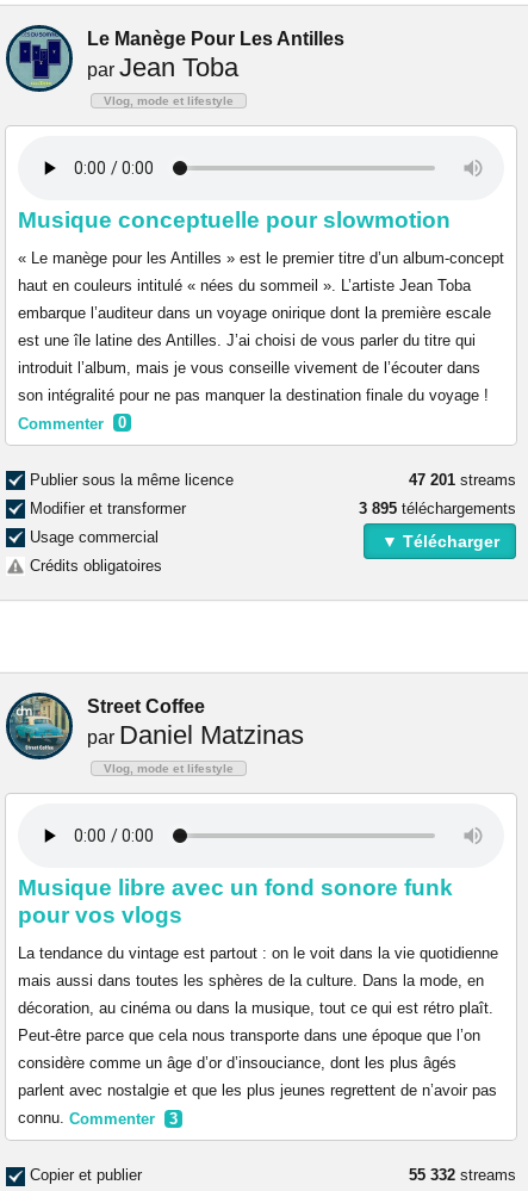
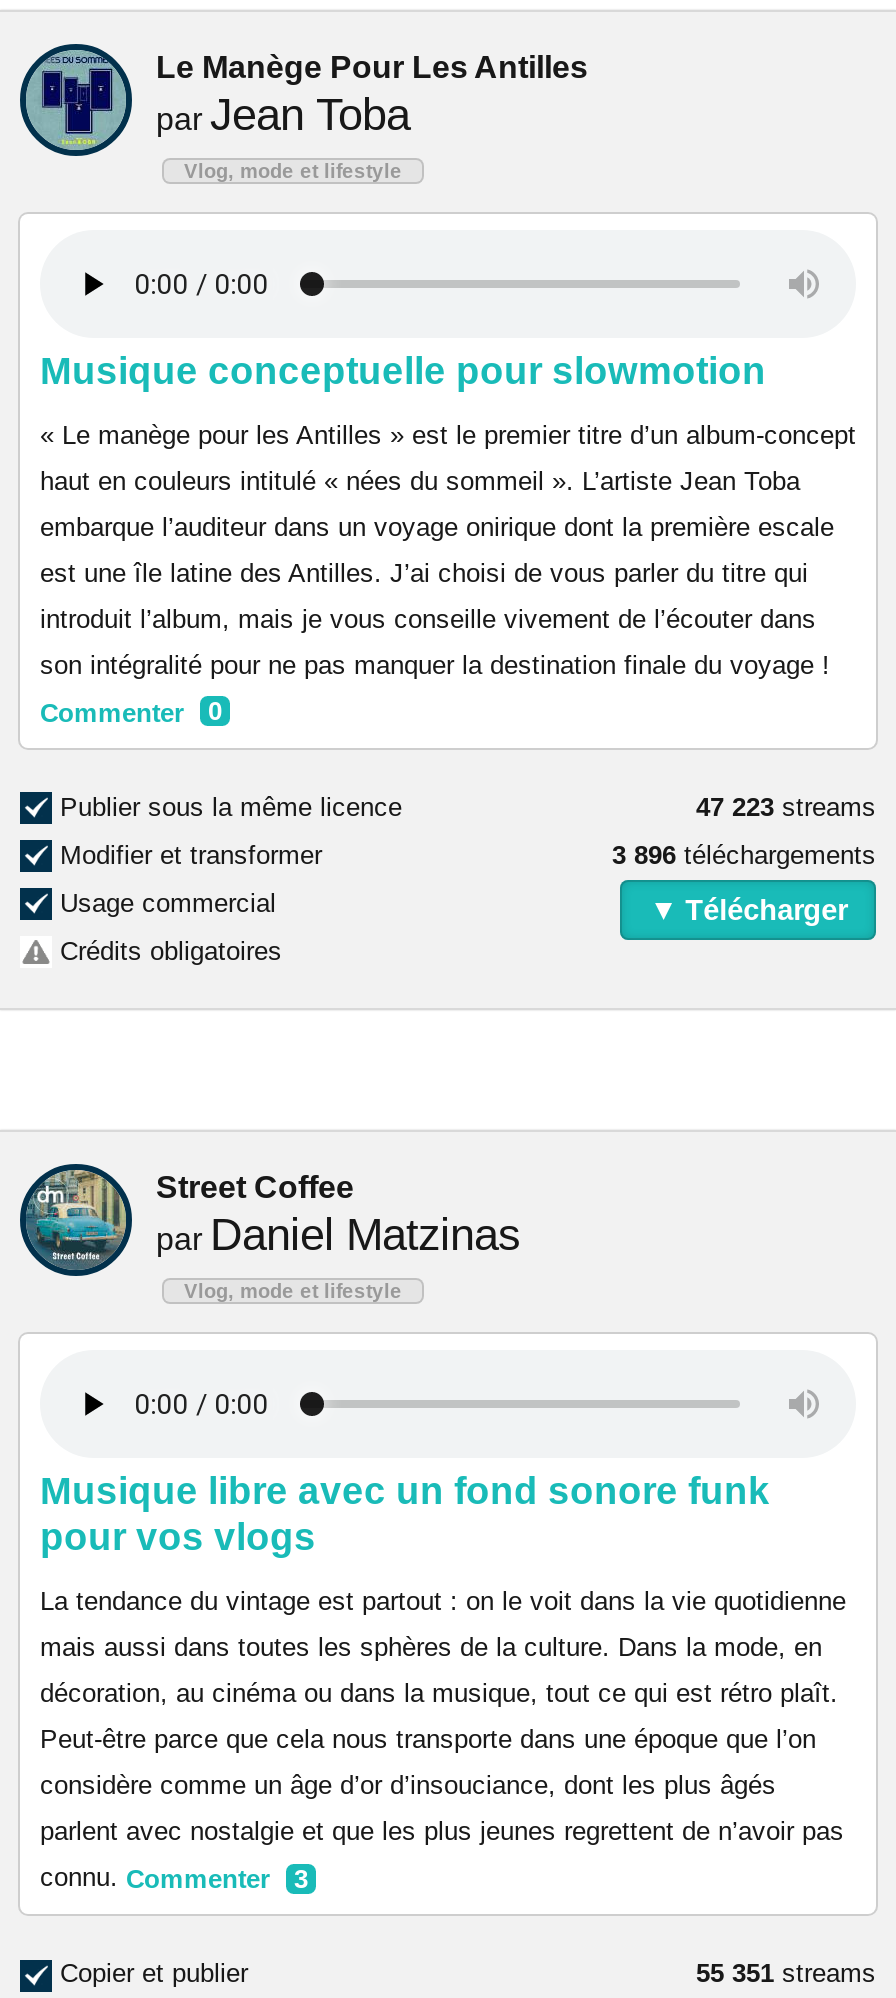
[409,471,516,489] 47 201 streams -> [696,792,876,822] 47 223 streams
[359,499,516,517] 3 895 téléchargements -> [612,840,876,870] 3 896 téléchargements
[409,1166,516,1184] 55 332 streams -> [696,1958,876,1988] 55 351 streams

